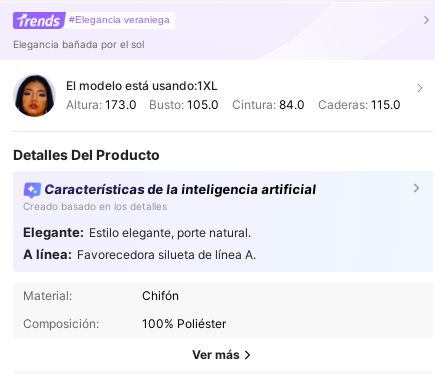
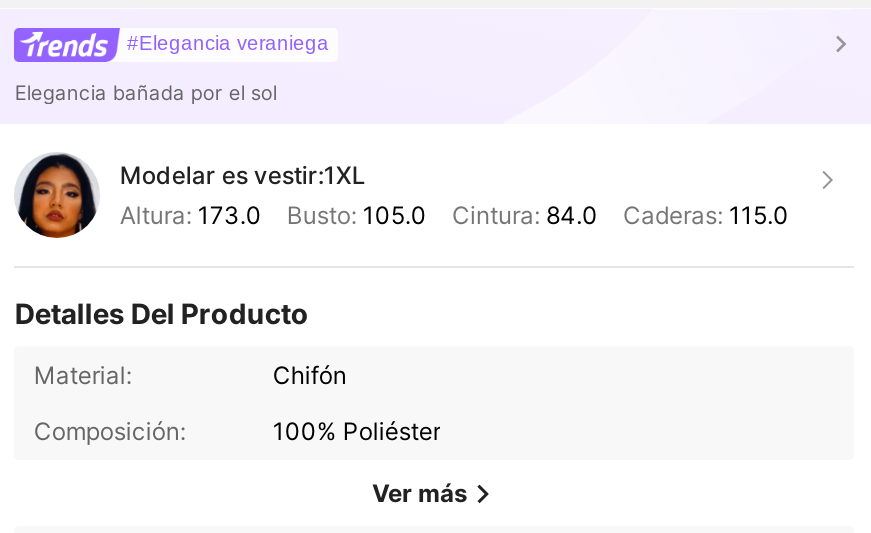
[66,78,218,93] El modelo está usando:1XL -> [120,159,366,189] Modelar es vestir:1XL
[23,181,317,261] Características de la inteligencia artificial | Creado basado en los detalles | Elegante: Estilo elegante, porte natural. | A línea: Favorecedora silueta de línea A. -> none

